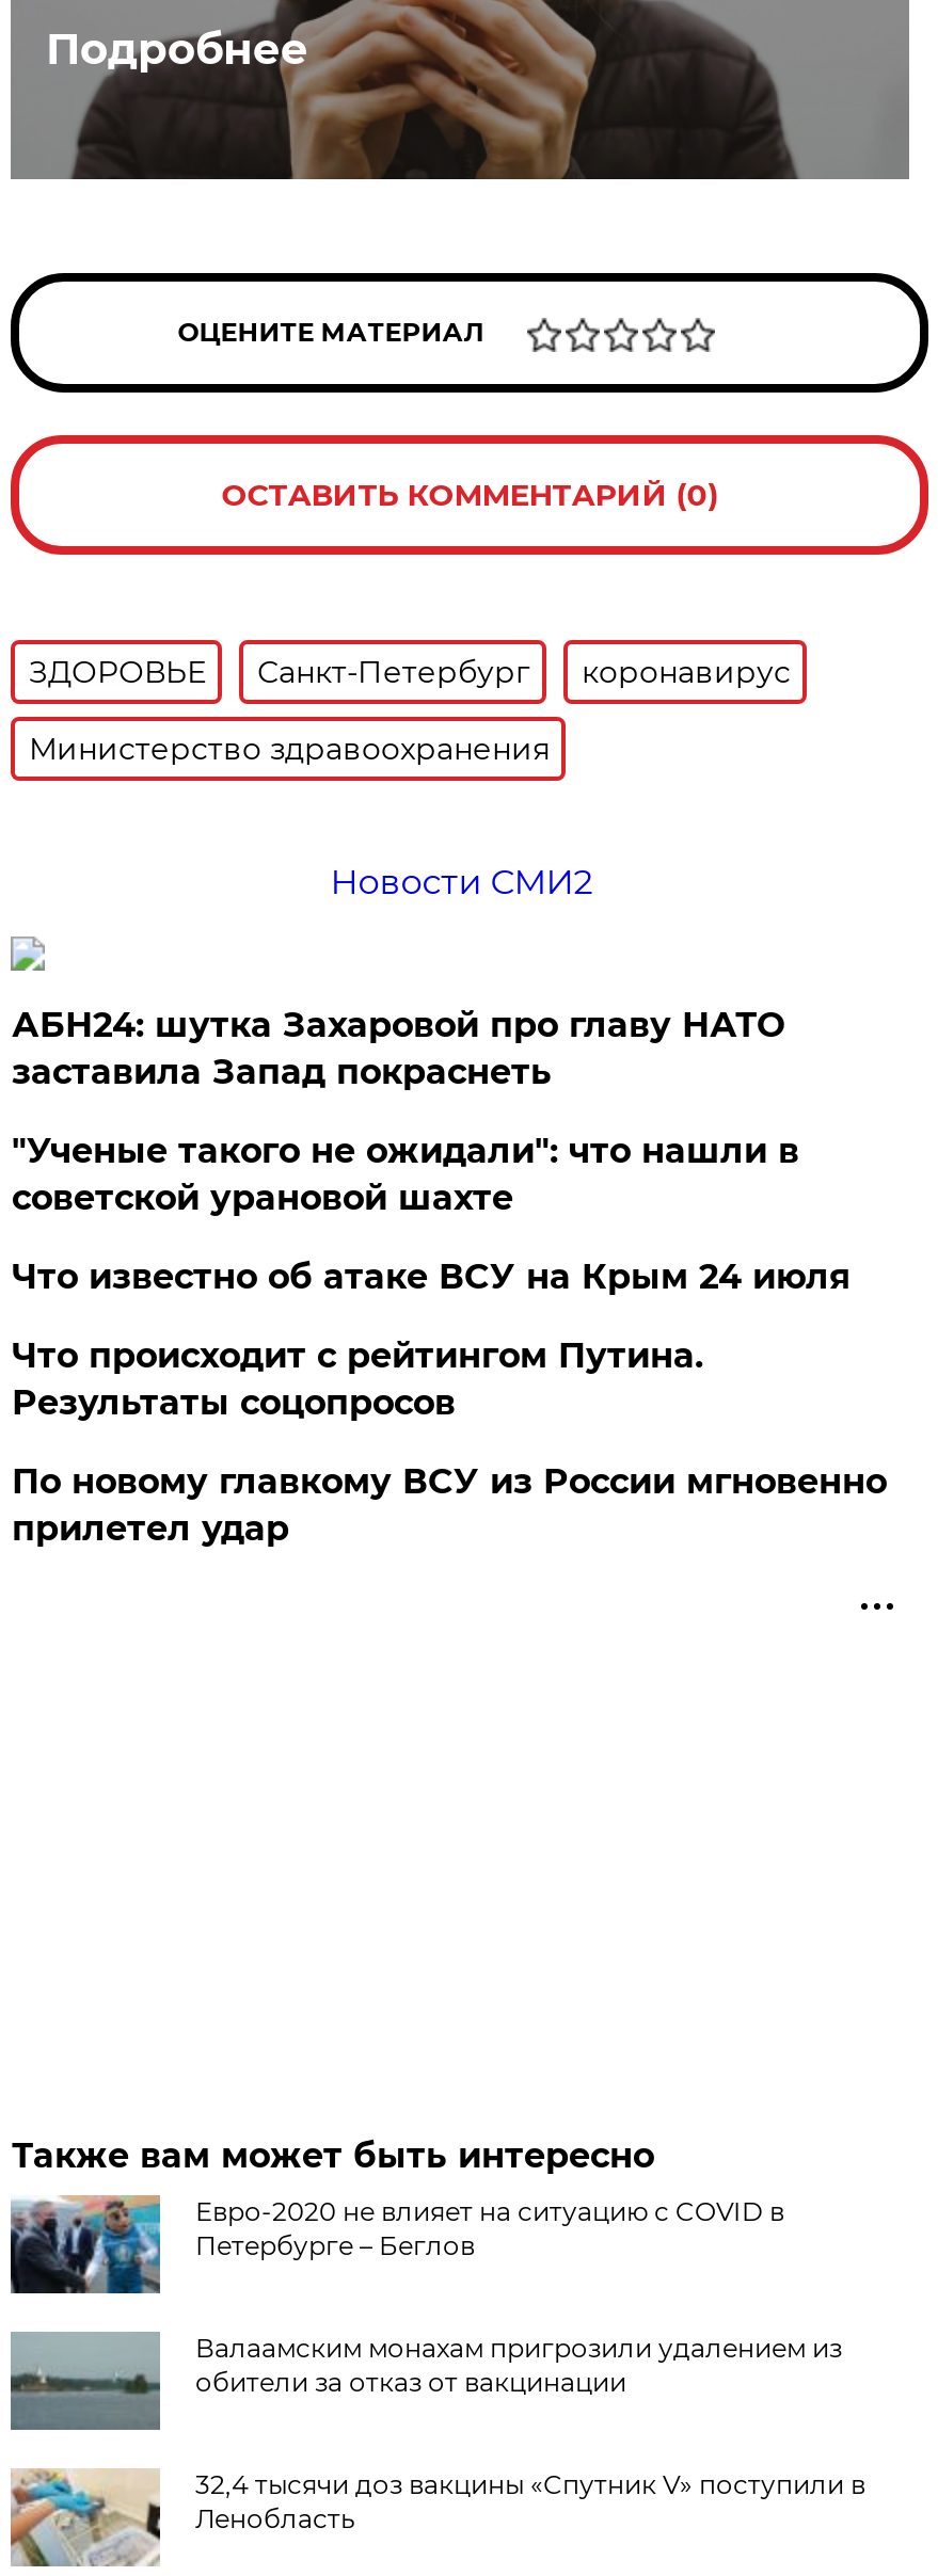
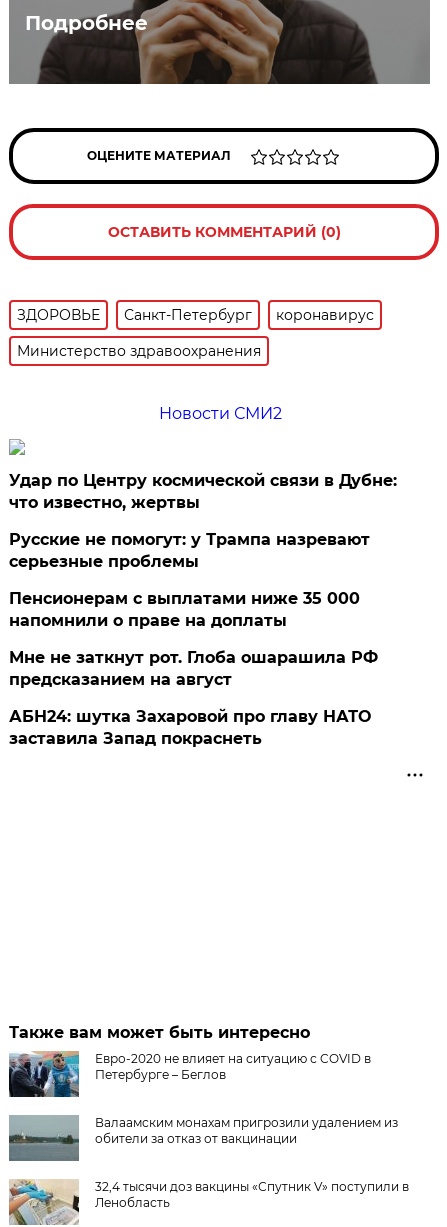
none -> [9,471,397,689] Удар по Центру космической связи в Дубне: | что известно, жертвы | Русские не помогут: у Трампа назревают | серьезные проблемы | Пенсионерам с выплатами ниже 35 000 | напомнили о праве на доплаты | Мне не заткнут рот. Глоба ошарашила РФ | предсказанием на август
moved [12,1005,784,1092] -> [9,707,371,748]: АБН24: шутка Захаровой про главу НАТО | заставила Запад покраснеть
[12,1131,887,1549] "Ученые такого не ожидали": что нашли в | советской урановой шахте | Что известно об атаке ВСУ на Крым 24 июля | Что происходит с рейтингом Путина. | Результаты соцопросов | По новому главкому ВСУ из России мгновенно | прилетел удар -> none

